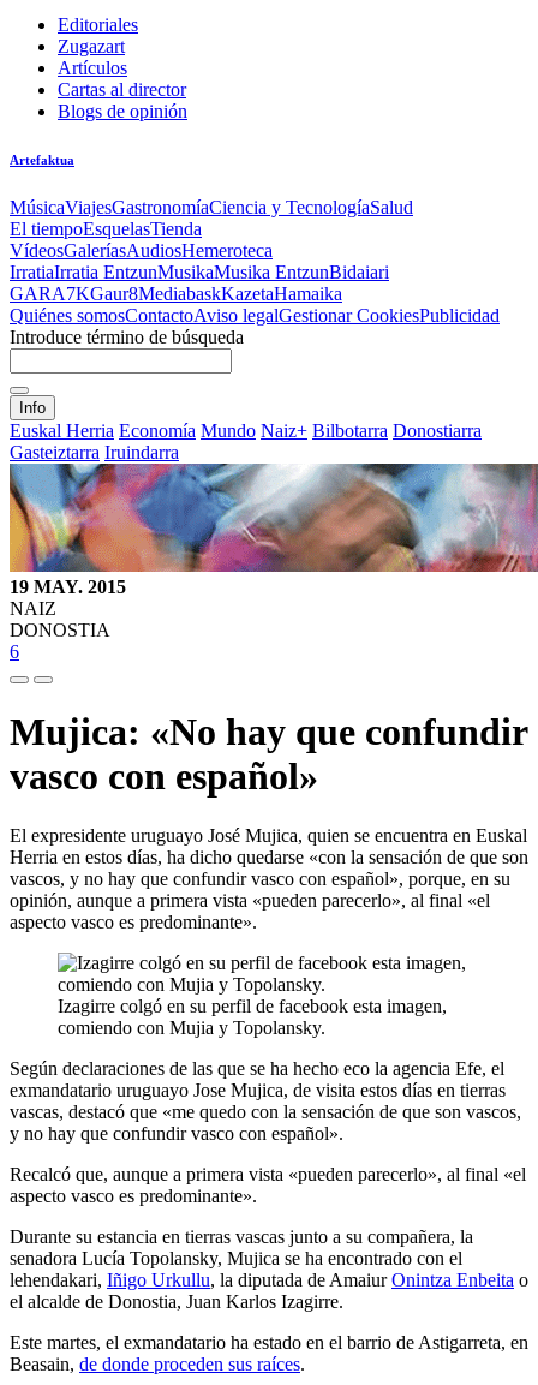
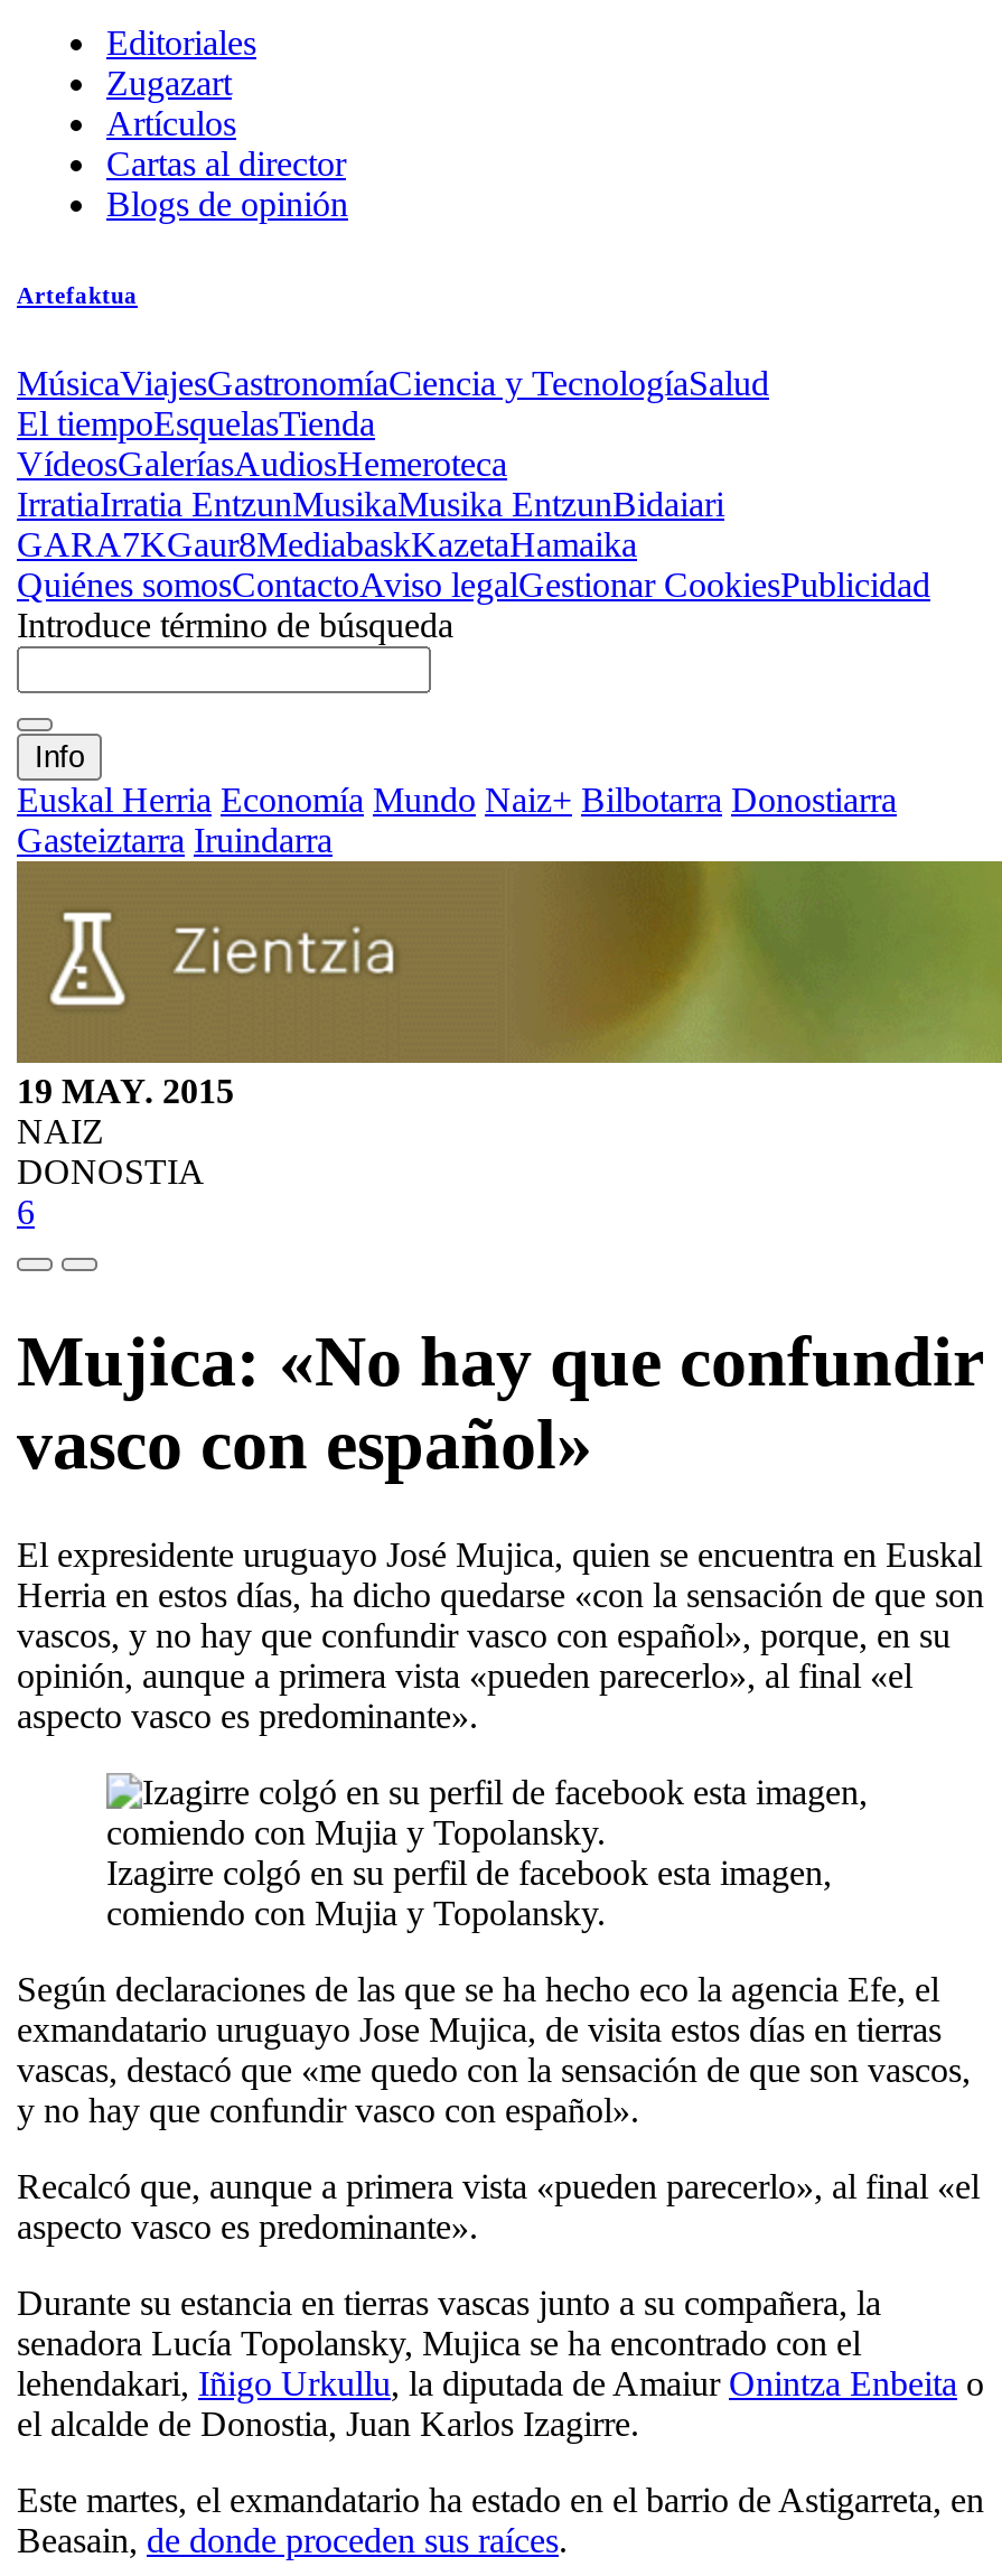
[8,462,534,573] [image] -> [17,859,995,1065] [image]

